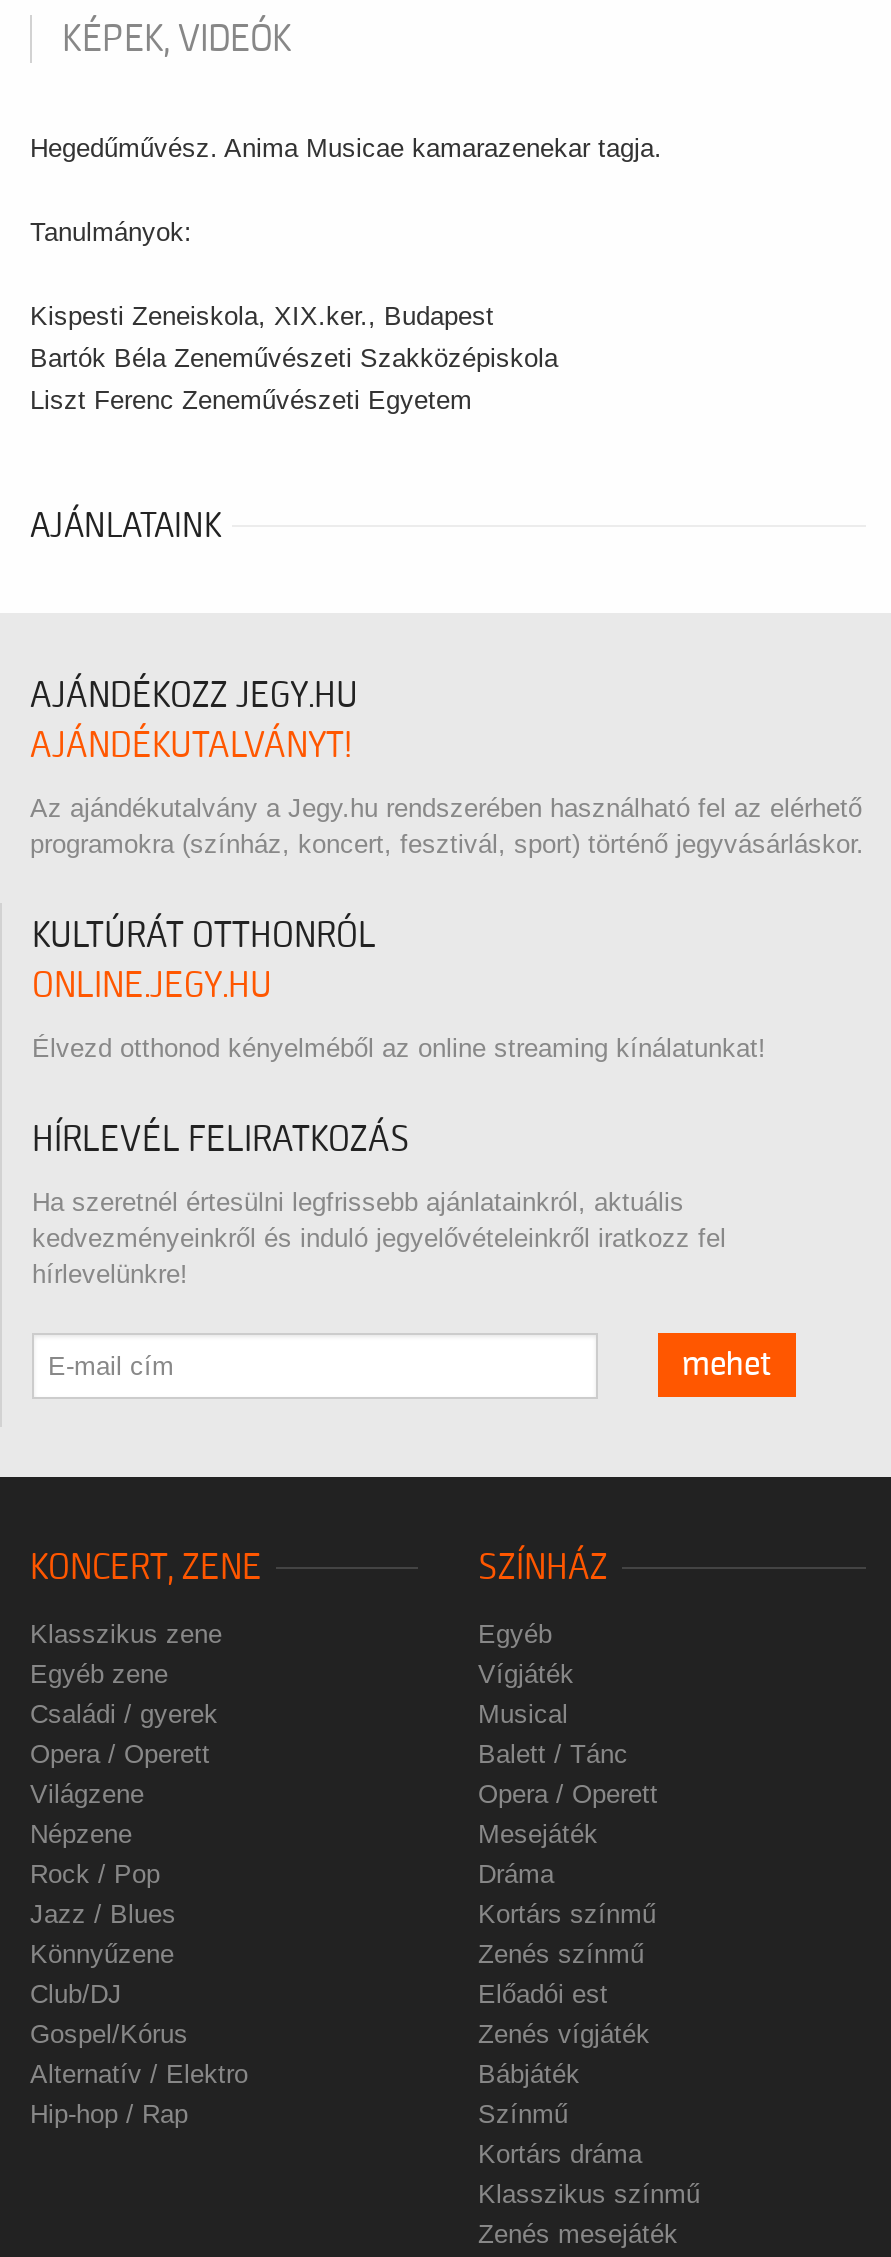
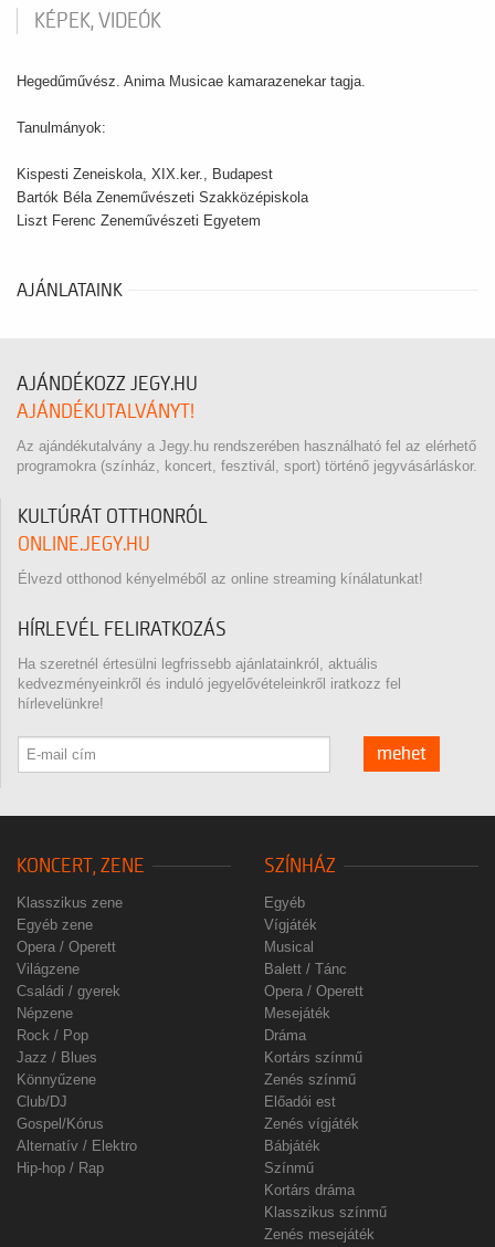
moved [30,1700,218,1730] -> [17,983,120,1000]: Családi / gyerek
moved [30,1740,210,1810] -> [17,939,116,978]: Opera / Operett | Világzene

